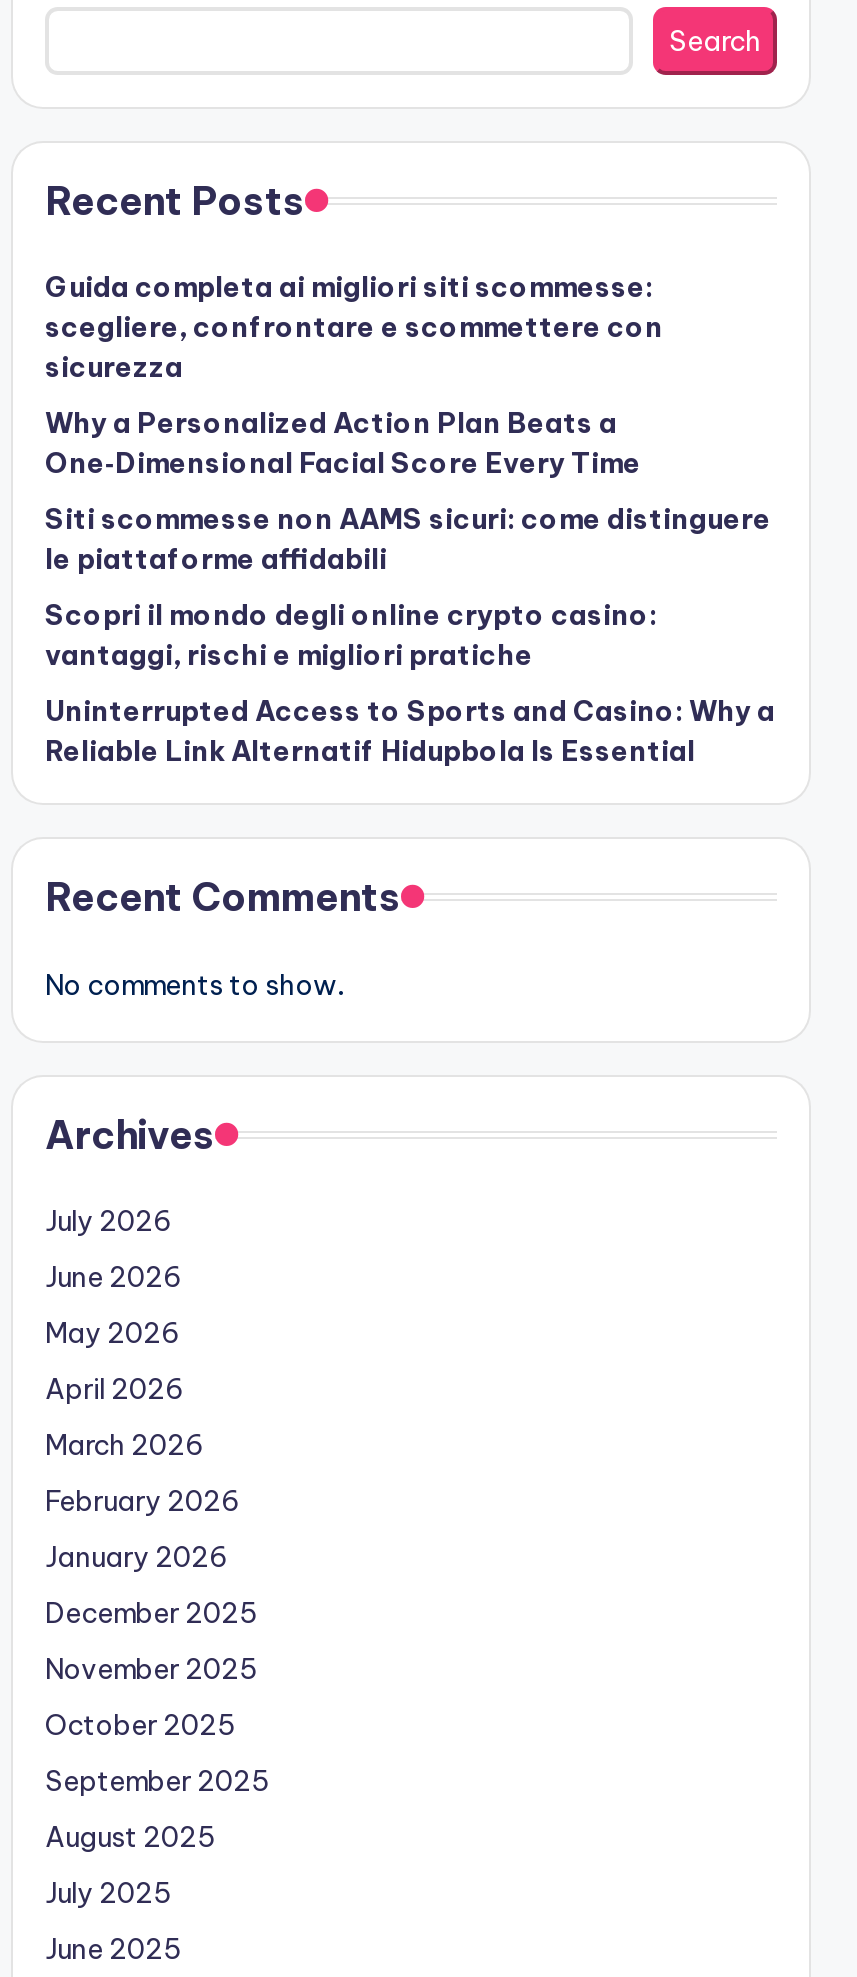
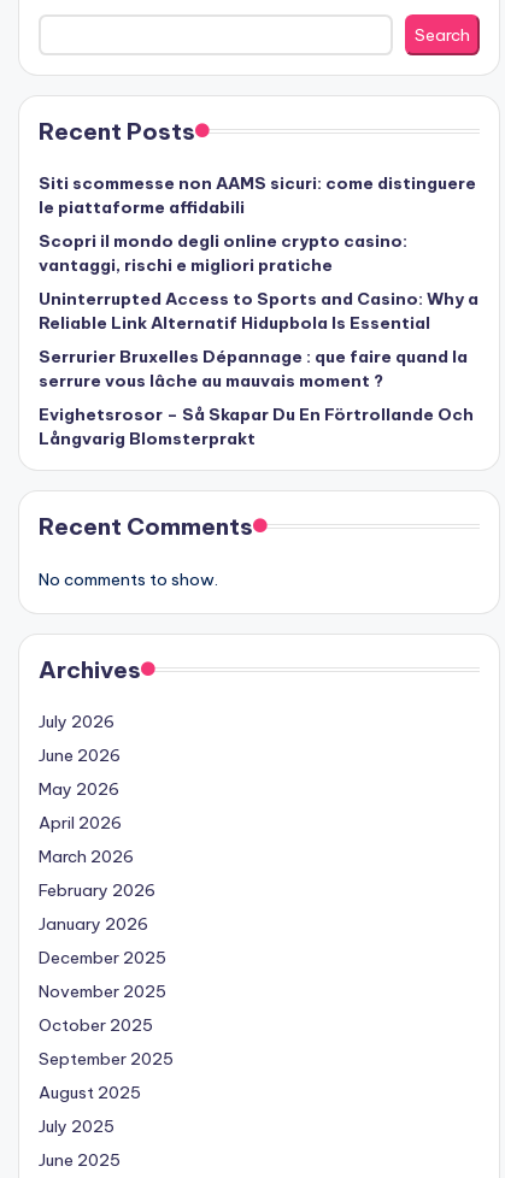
[45,269,663,481] Guida completa ai migliori siti scommesse: | scegliere, confrontare e scommettere con | sicurezza | Why a Personalized Action Plan Beats a | One‑Dimensional Facial Score Every Time -> none
moved [45,501,775,769] -> [39,172,478,334]: Siti scommesse non AAMS sicuri: come distinguere | le piattaforme affidabili | Scopri il mondo degli online crypto casino: | vantaggi, rischi e migliori pratiche | Uninterrupted Access to Sports and Casino: Why a | Reliable Link Alternatif Hidupbola Is Essential
none -> [39,346,474,449] Serrurier Bruxelles Dépannage : que faire quand la | serrure vous lâche au mauvais moment ? | Evighetsrosor – Så Skapar Du En Förtrollande Och | Långvarig Blomsterprakt

